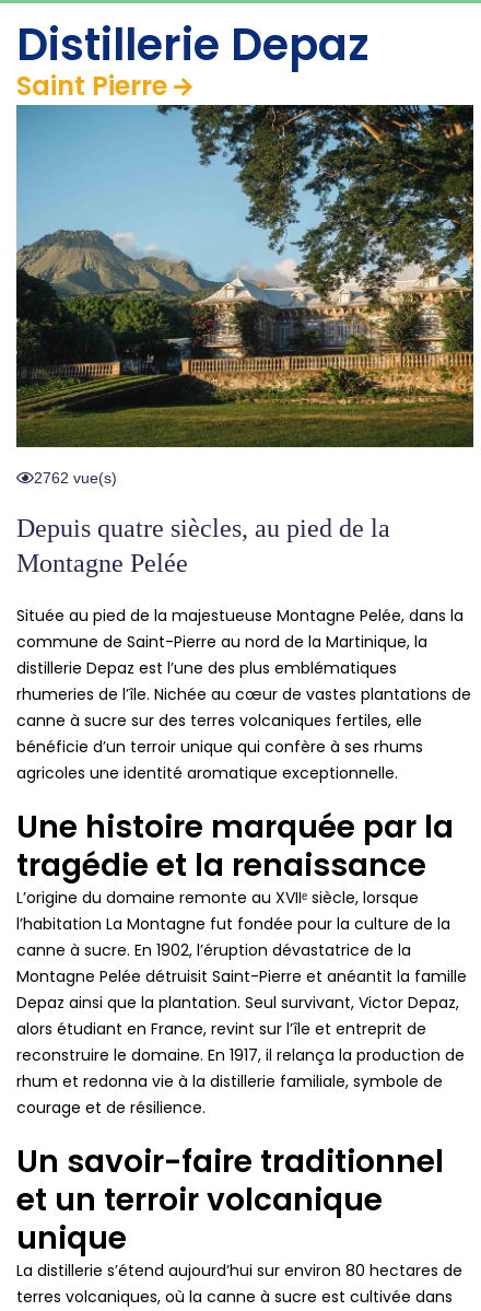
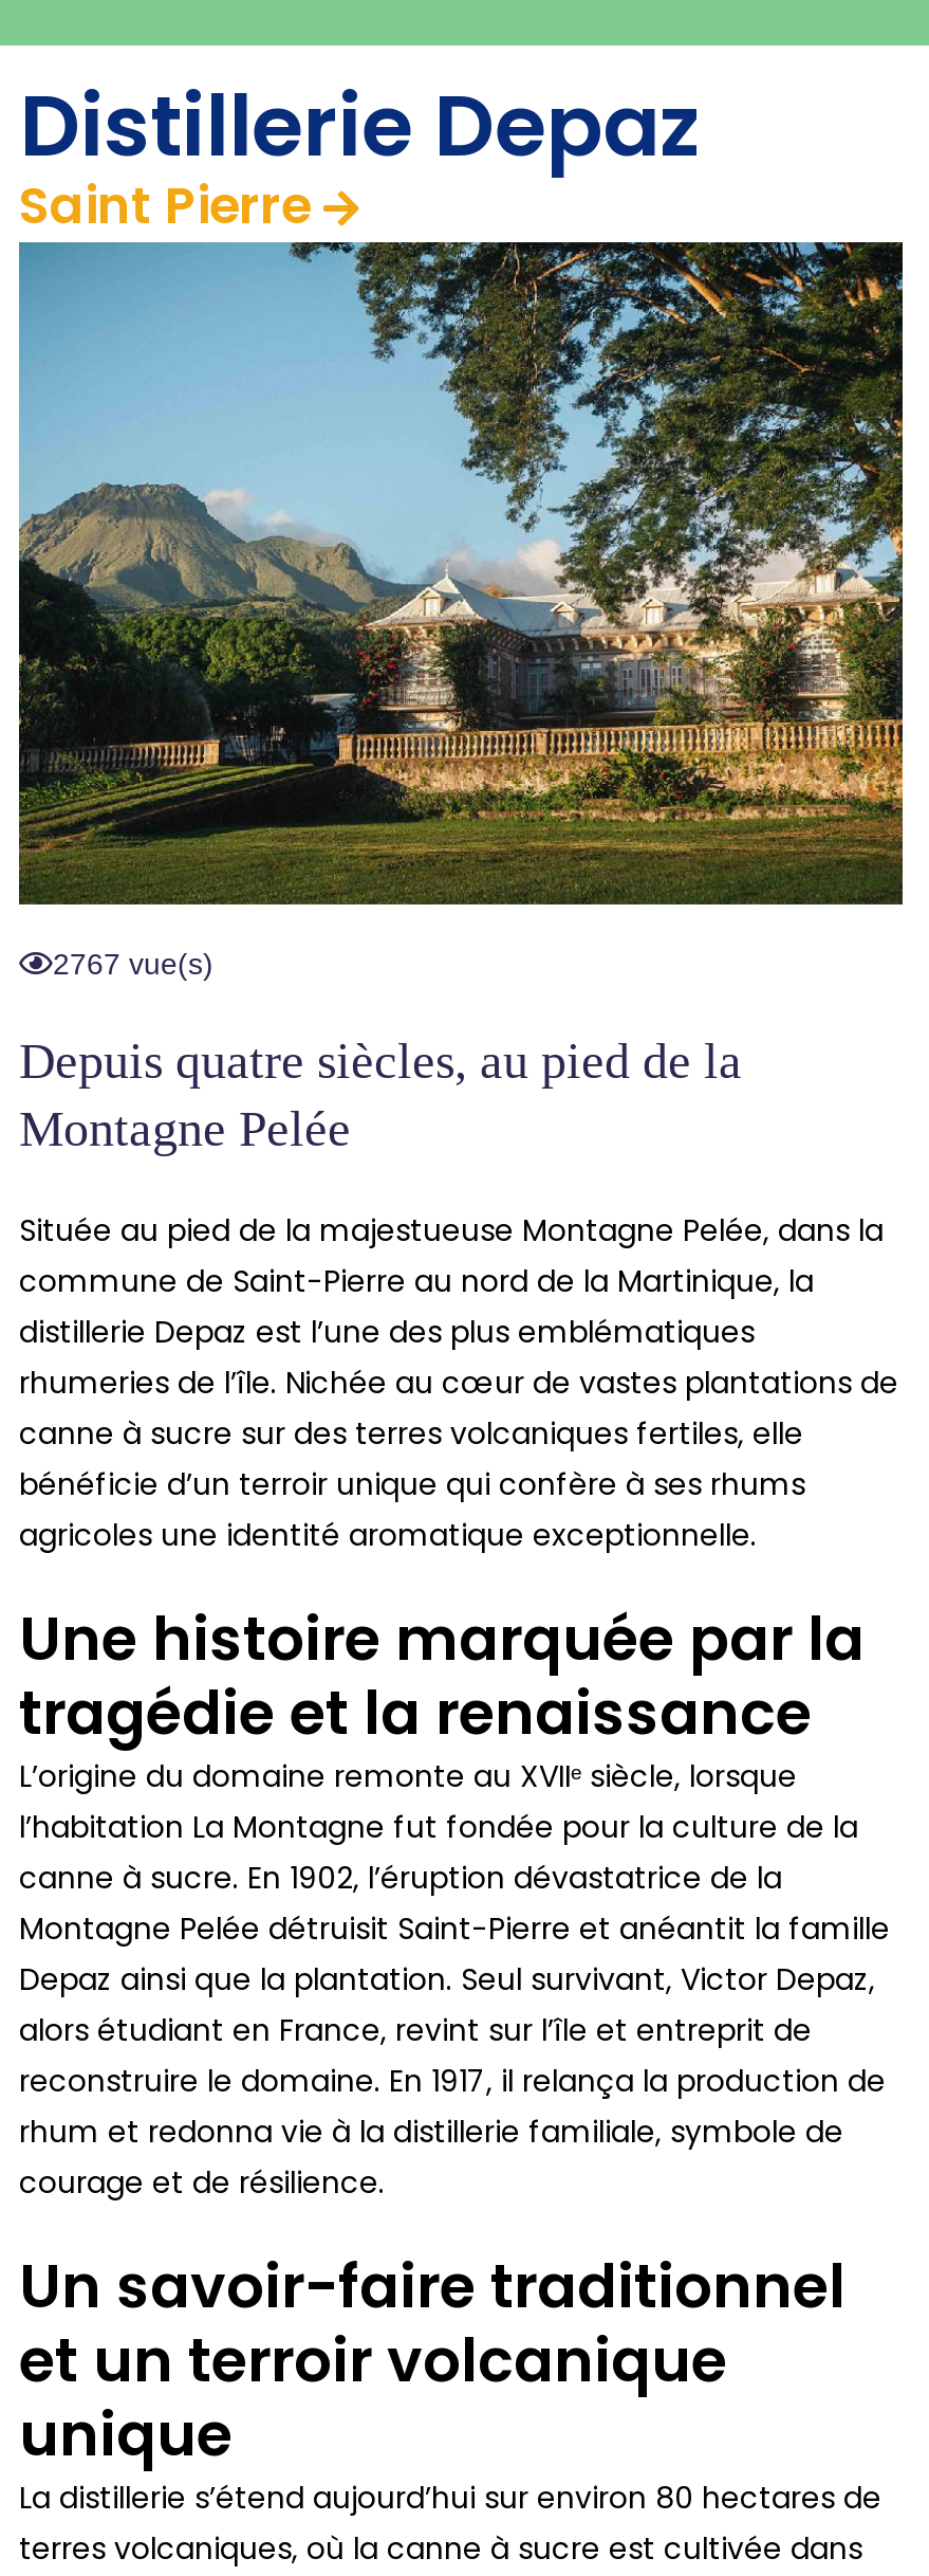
[34,470,117,487] 2762 vue(s) -> [53,948,213,982] 2767 vue(s)

